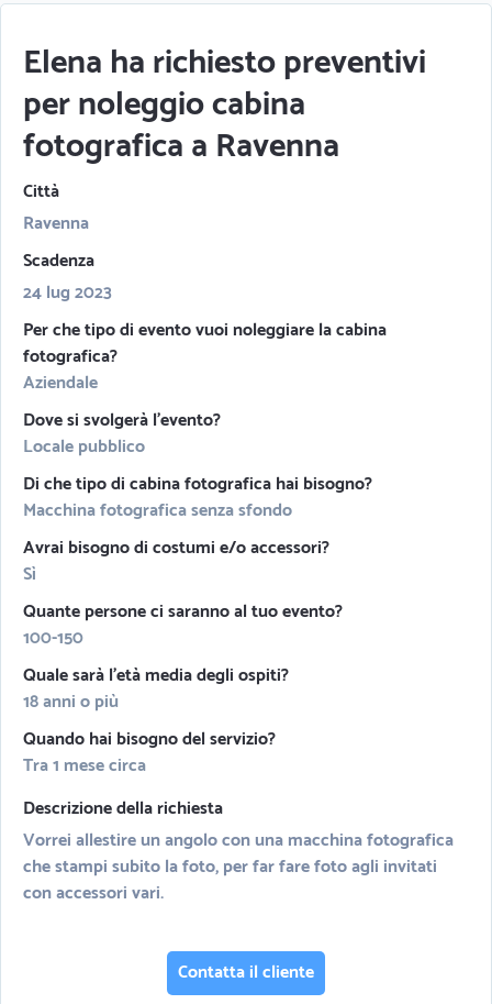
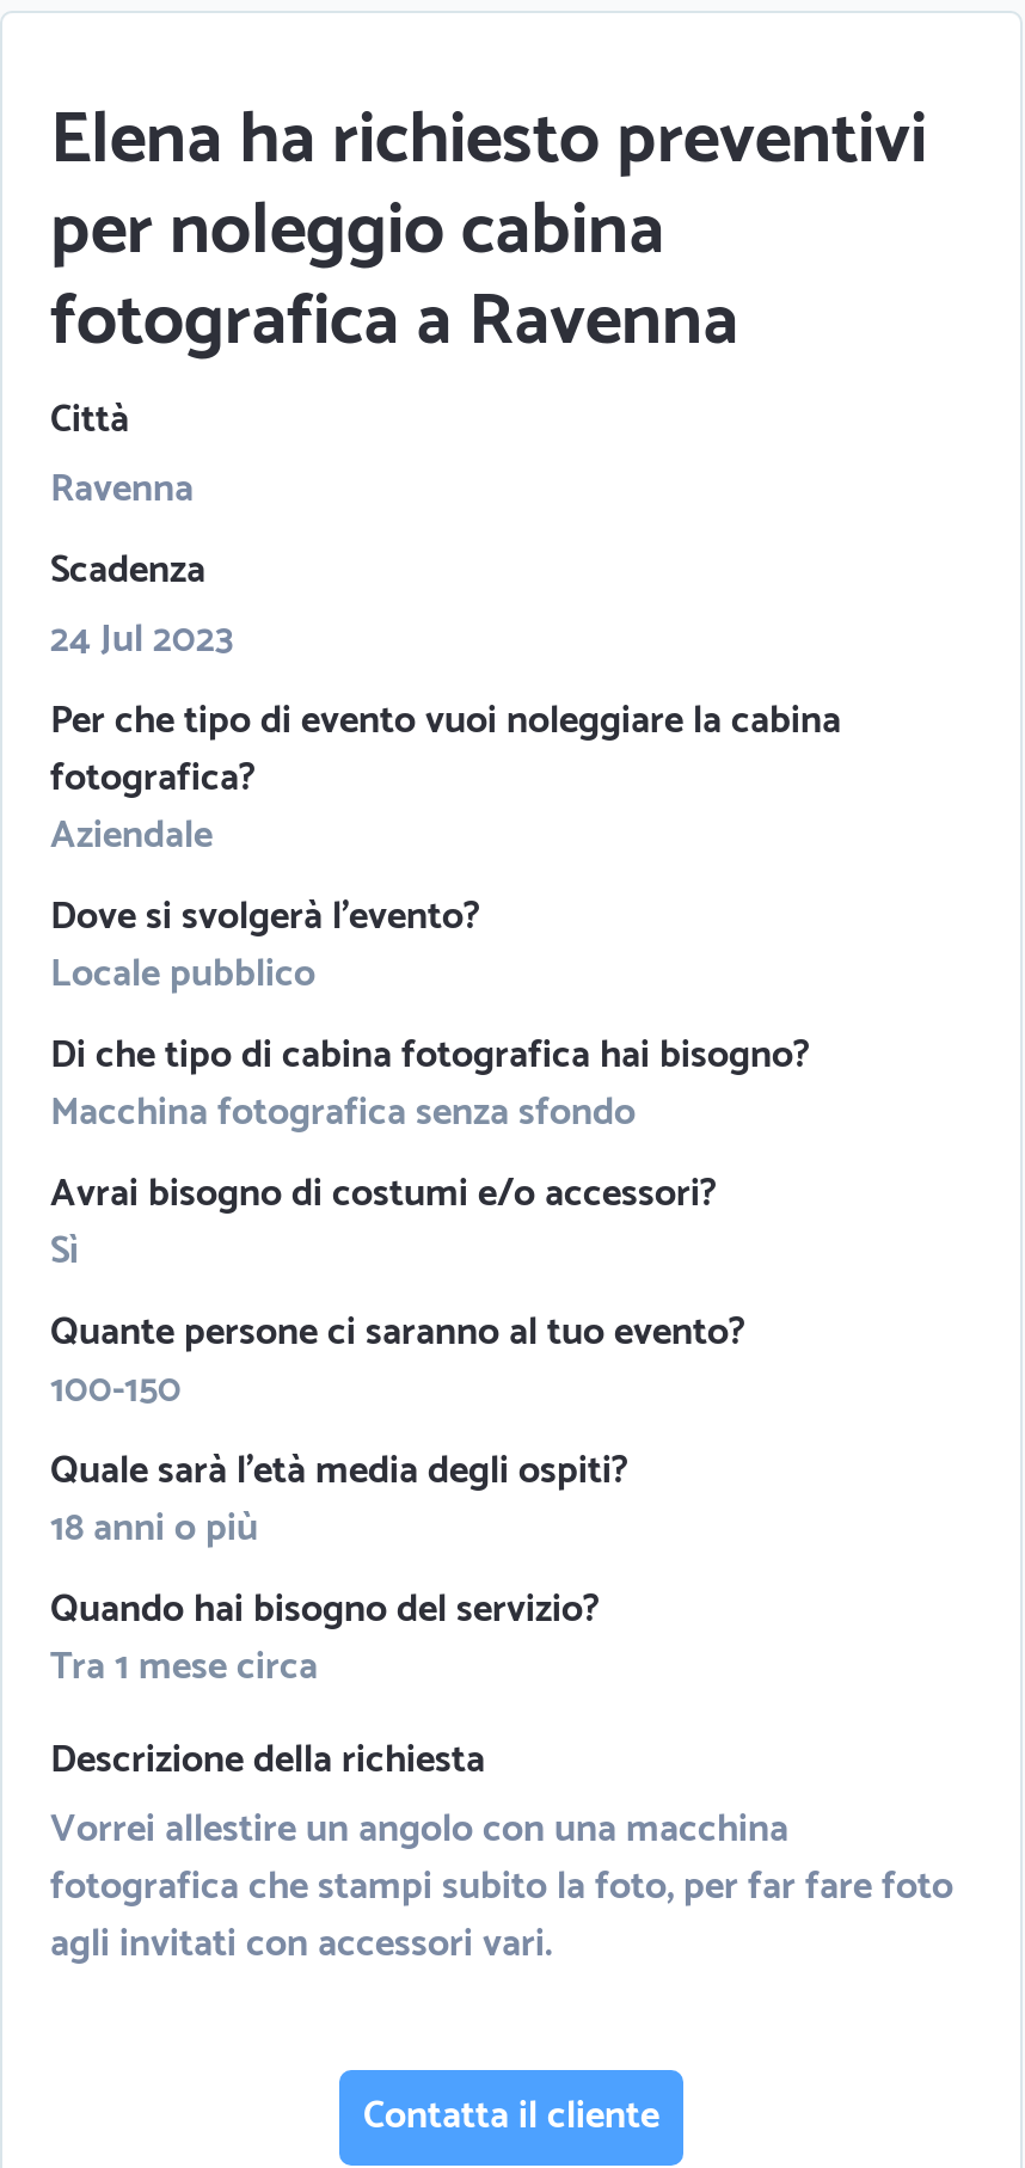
[23,278,112,308] 24 lug 2023 -> [50,608,234,672] 24 Jul 2023

